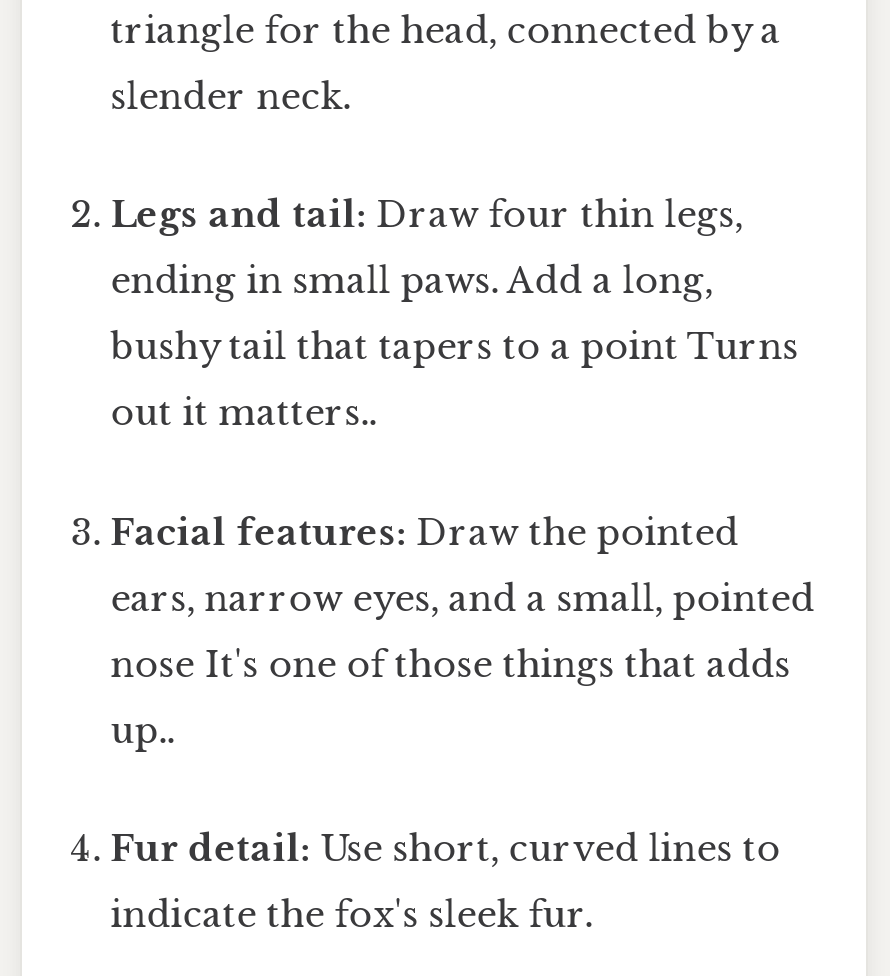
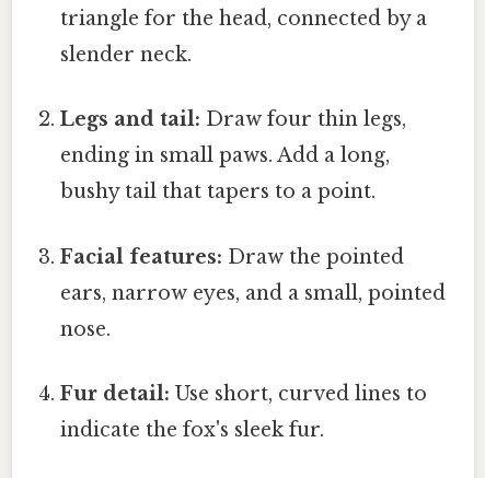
[110,326,798,436] bushy tail that tapers to a point Turns | out it matters.. -> [60,180,376,204] bushy tail that tapers to a point.
[110,642,790,752] nose It's one of those things that adds | up.. -> [60,317,111,341] nose.

